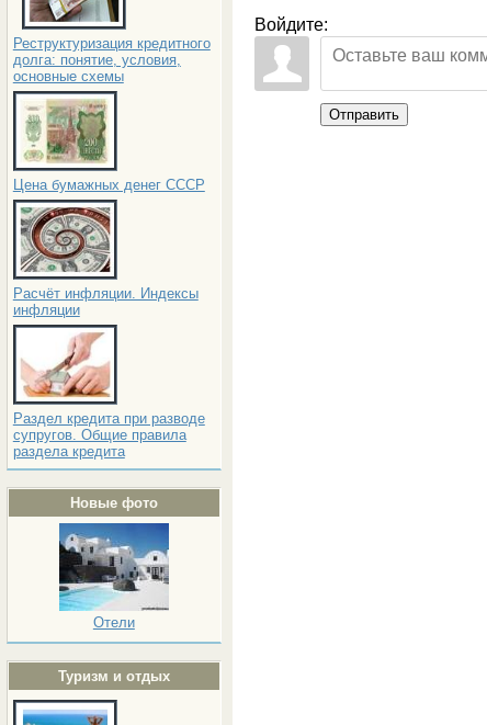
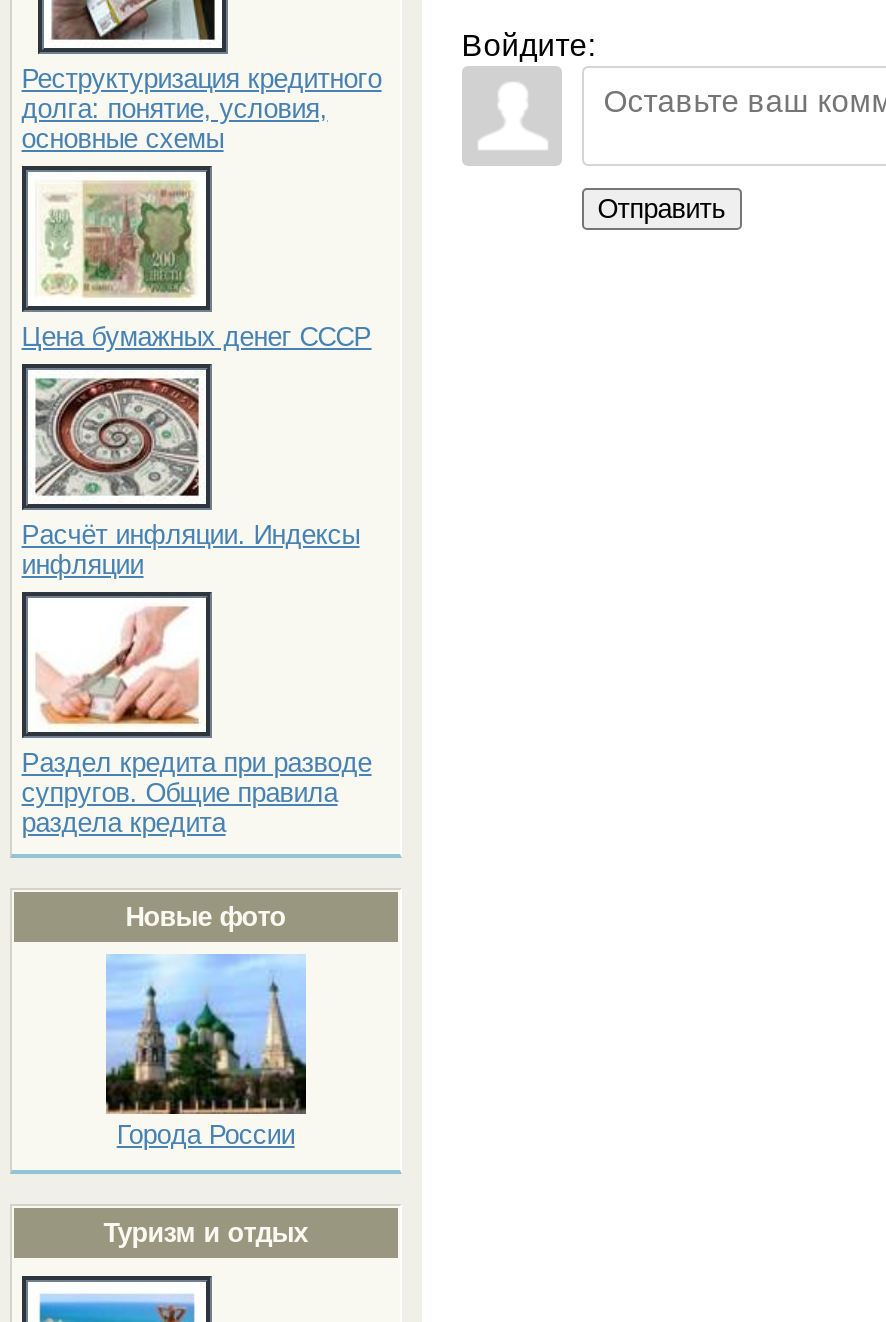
[58,522,170,631] [image] | Отели -> [104,954,308,1150] [image] | Города России

